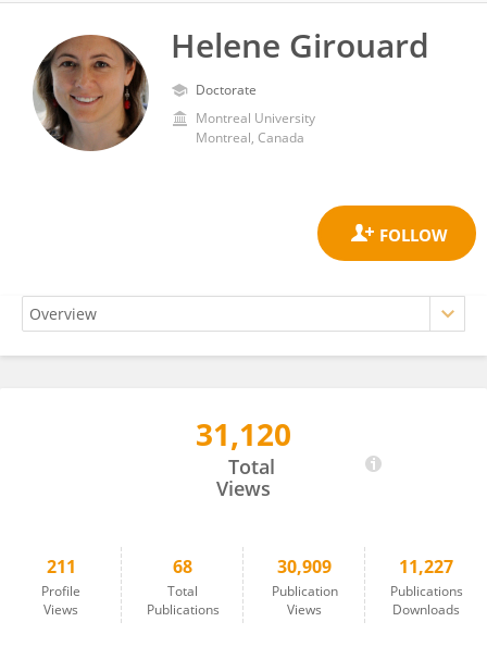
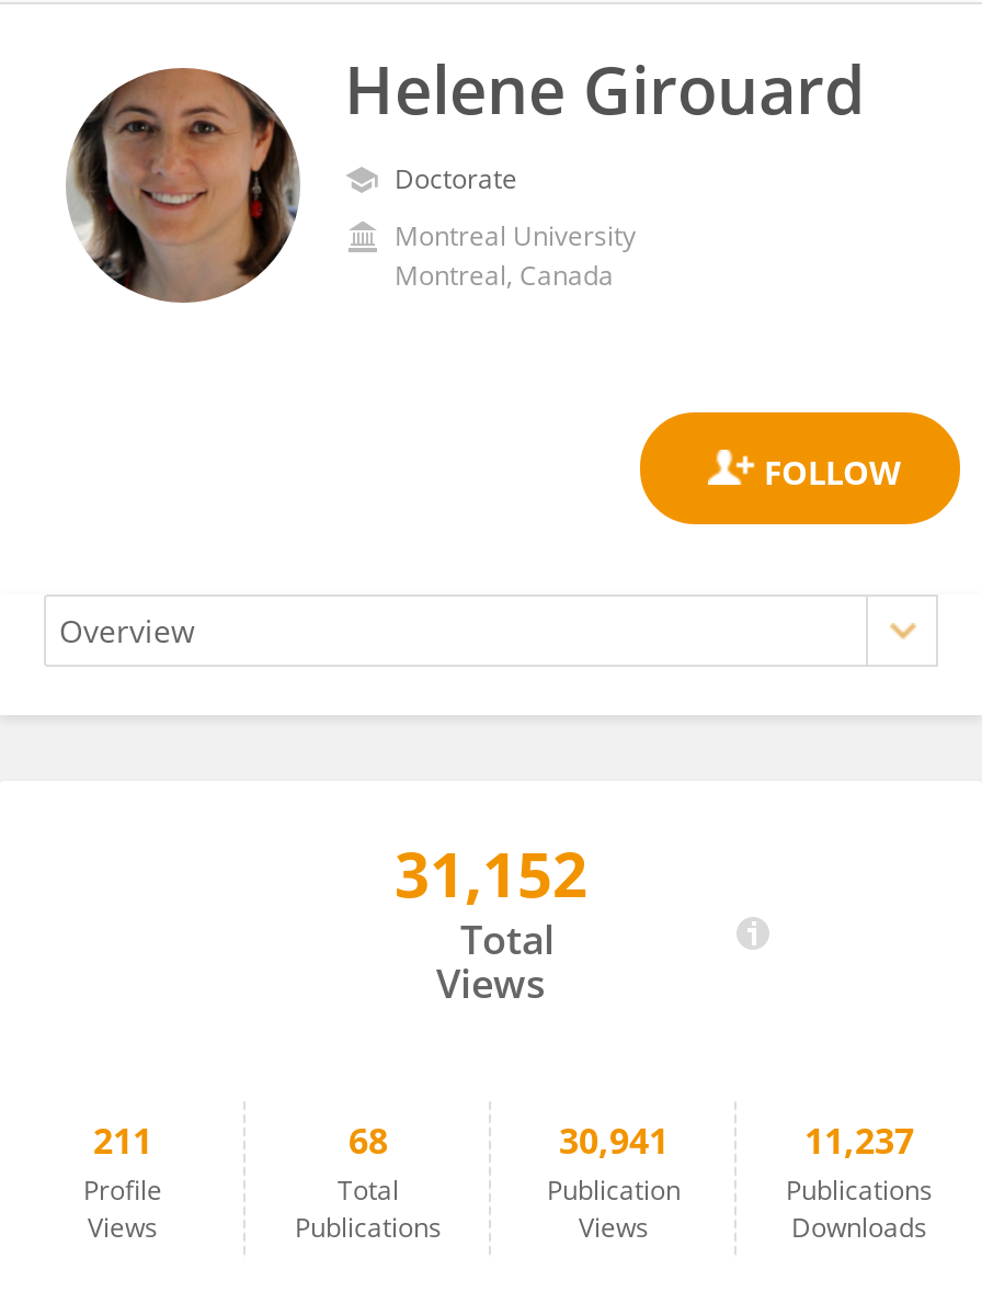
[196,413,291,455] 31,120 -> [395,831,587,915] 31,152
[277,555,332,578] 30,909 -> [559,1117,669,1165] 30,941
[399,555,453,578] 11,227 -> [804,1117,914,1165] 11,237

